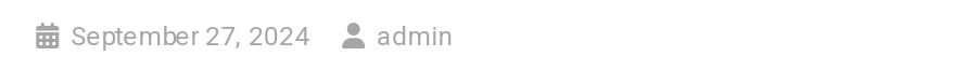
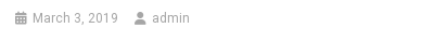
[71,21,310,51] September 27, 2024 -> [33,10,118,26] March 3, 2019

